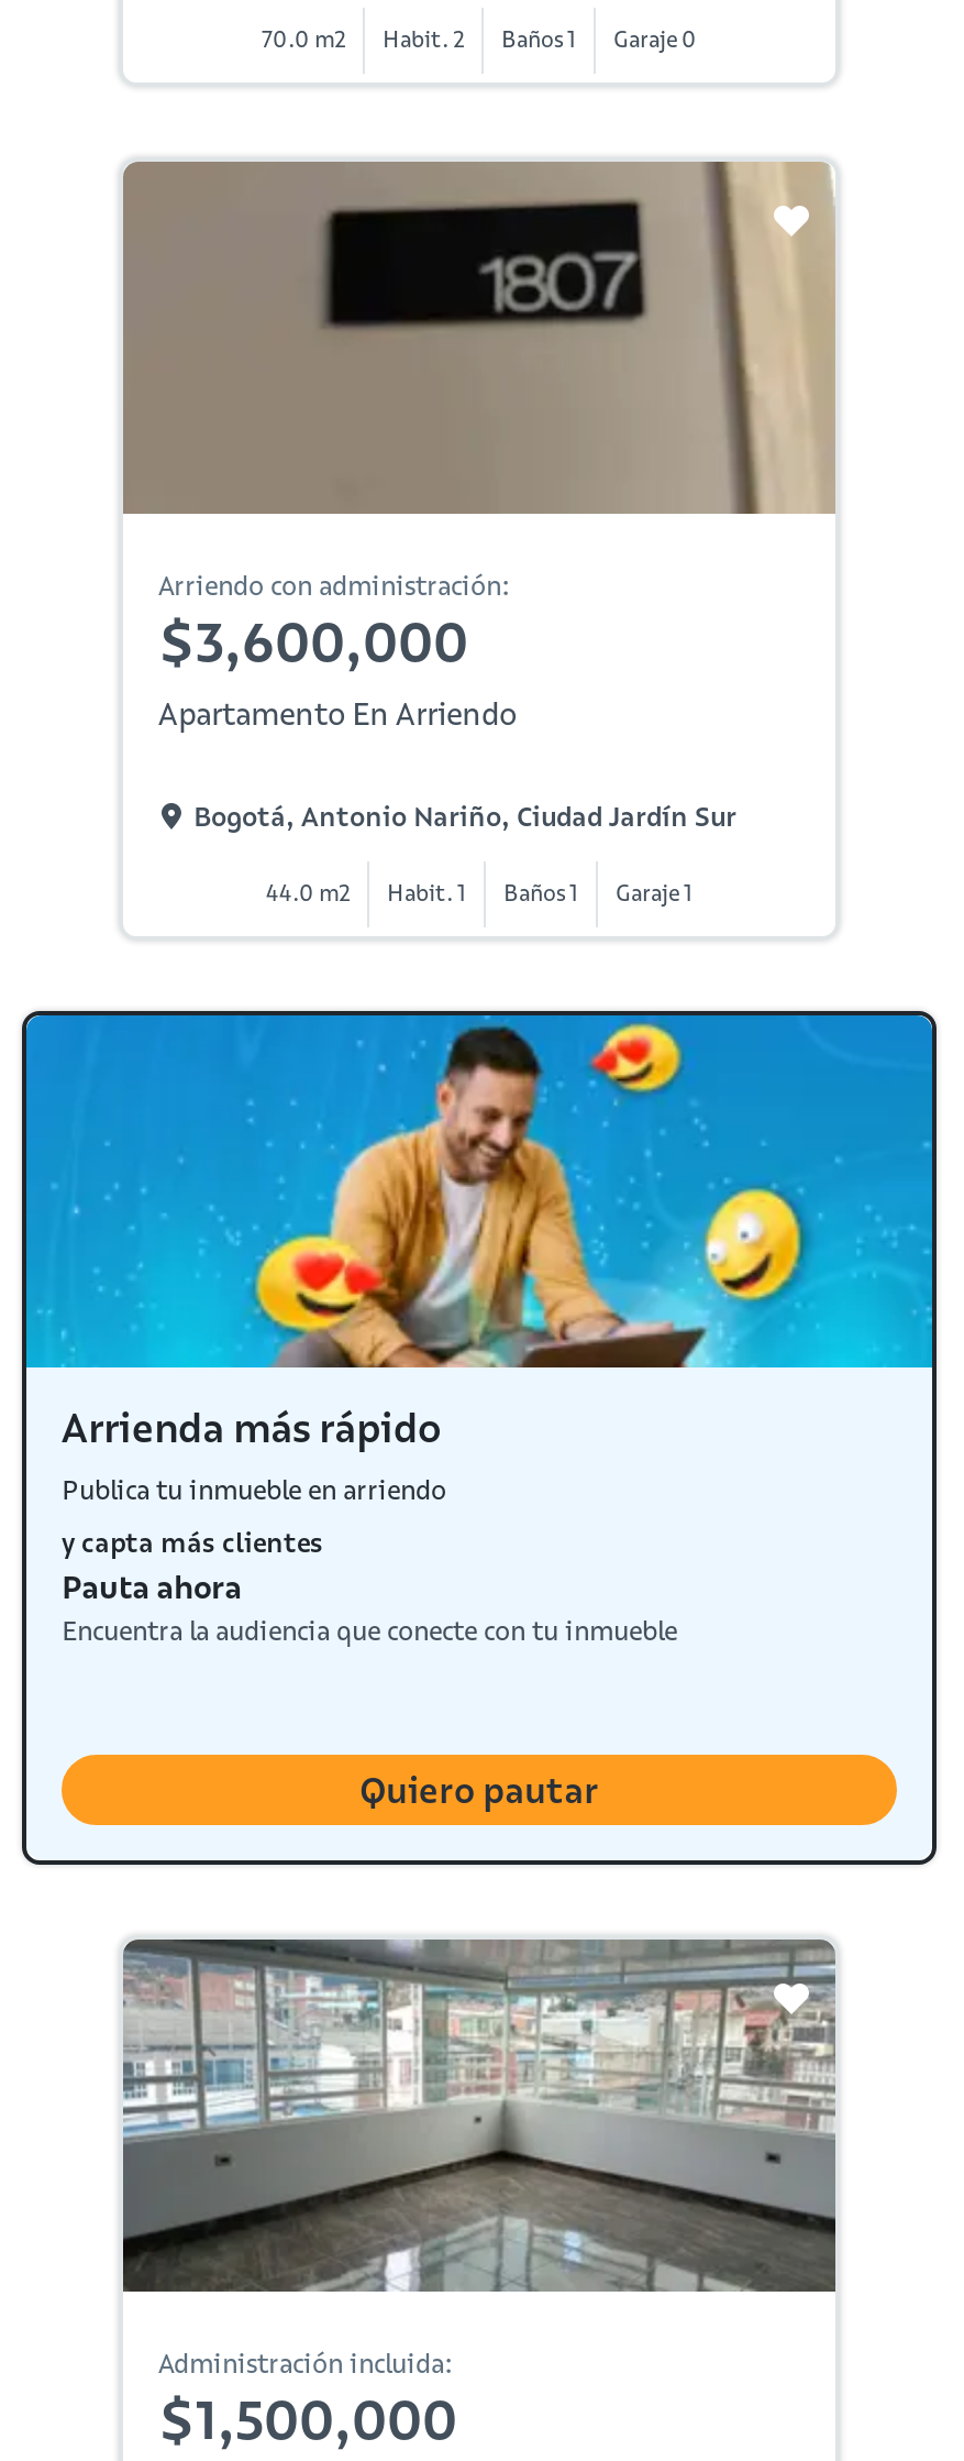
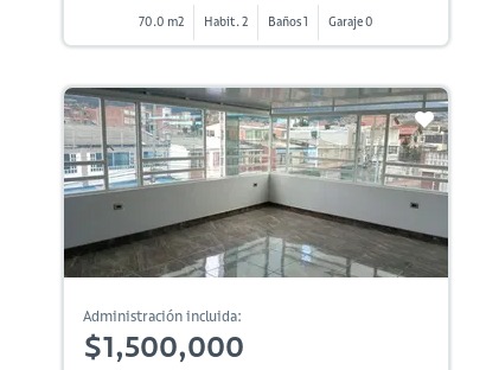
[123,162,835,907] [image] | Arriendo con administración: | $3,600,000 | Apartamento En Arriendo | Bogotá, Antonio Nariño, Ciudad Jardín Sur | 44.0 m2 | Habit. 1 | Baños 1 | Garaje 1 -> none
[20,1009,939,1867] [image] | Arrienda más rápido | Publica tu inmueble en arriendo | y capta más clientes | Pauta ahora | Encuentra la audiencia que conecte con tu inmueble -> none
[359,1767,599,1811] Quiero pautar -> none

